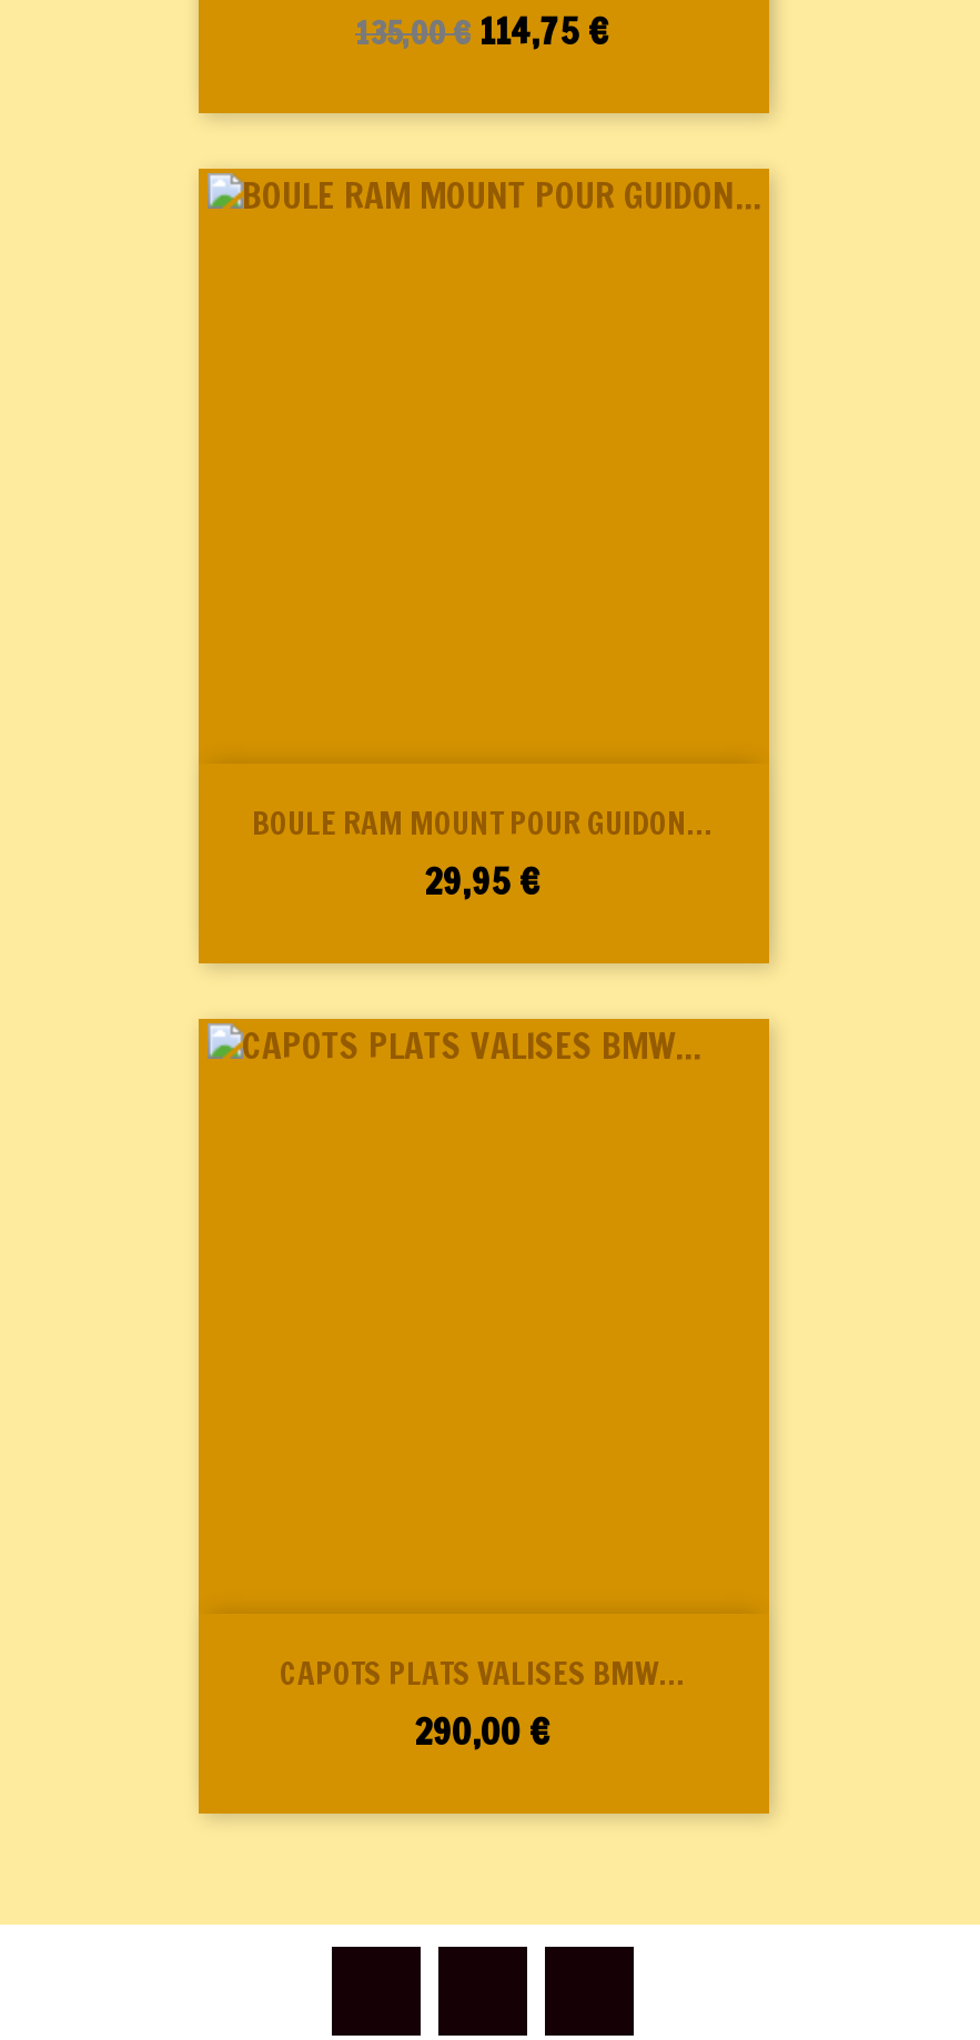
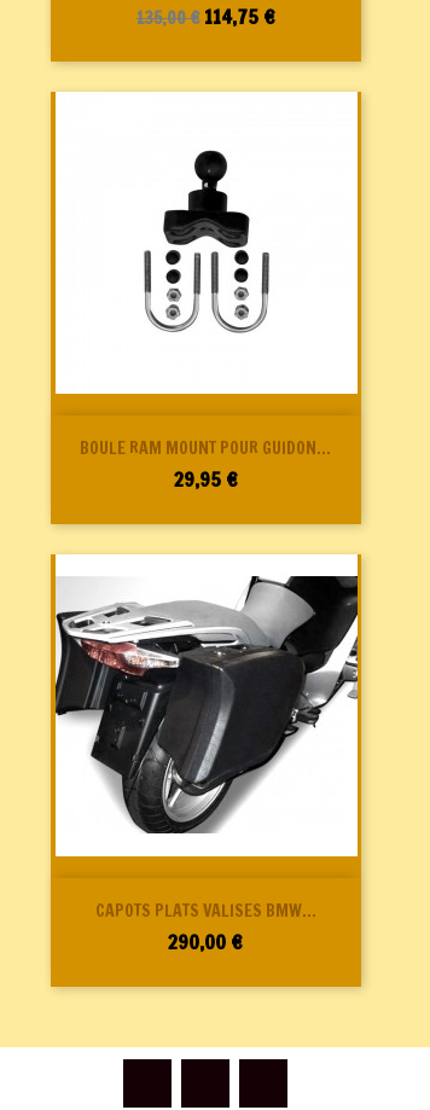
none -> [54,91,359,395] [image]
none -> [54,553,359,858] [image]

